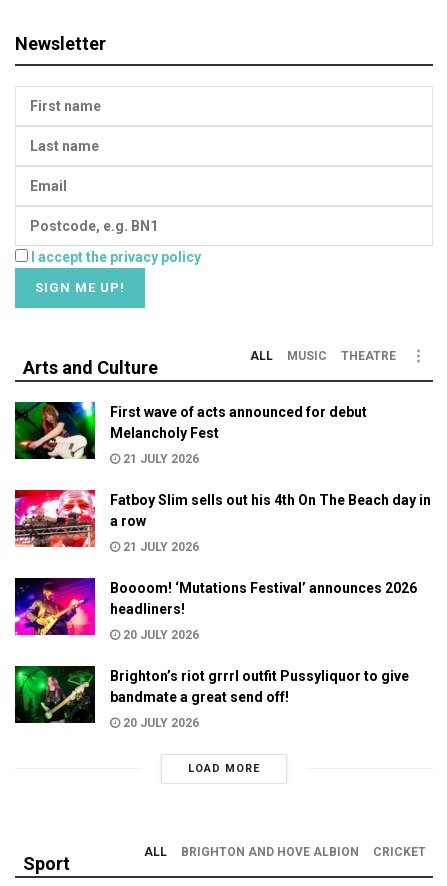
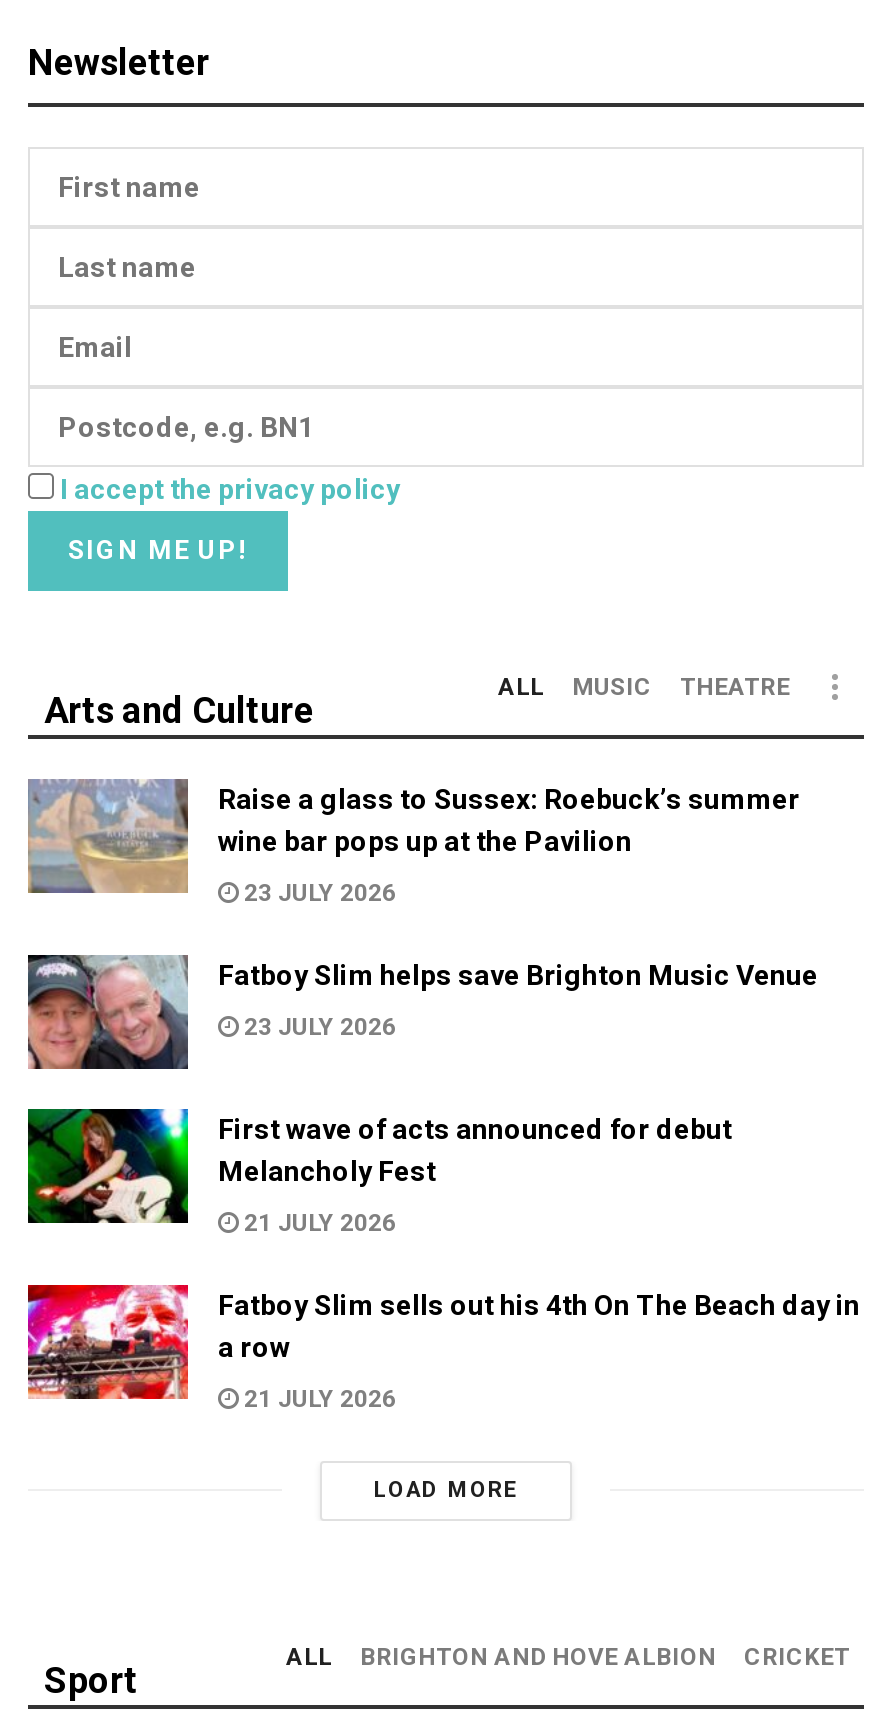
none -> [26,953,190,1069] [image]
none -> [28,777,818,1040] [image] | Raise a glass to Sussex: Roebuck’s summer | wine bar pops up at the Pavilion | 23 JULY 2026 | Fatboy Slim helps save Brighton Music Venue | 23 JULY 2026
moved [13,400,431,553] -> [24,1105,860,1412]: [image] | First wave of acts announced for debut | Melancholy Fest | 21 JULY 2026 | Fatboy Slim sells out his 4th On The Beach day in | a row | 21 JULY 2026
[14,577,417,729] [image] | Boooom! ‘Mutations Festival’ announces 2026 | headliners! | 20 JULY 2026 | Brighton’s riot grrrl outfit Pussyliquor to give | bandmate a great send off! | 20 JULY 2026 -> none
[14,665,96,724] [image] -> none

